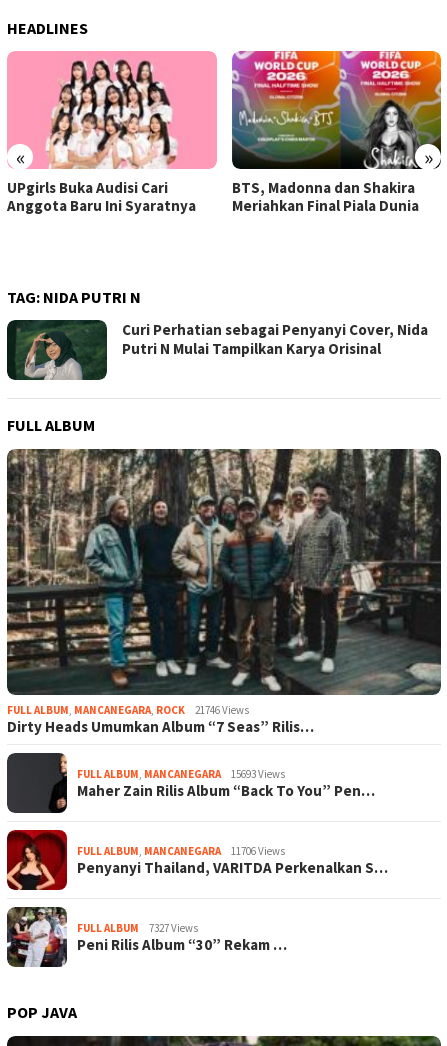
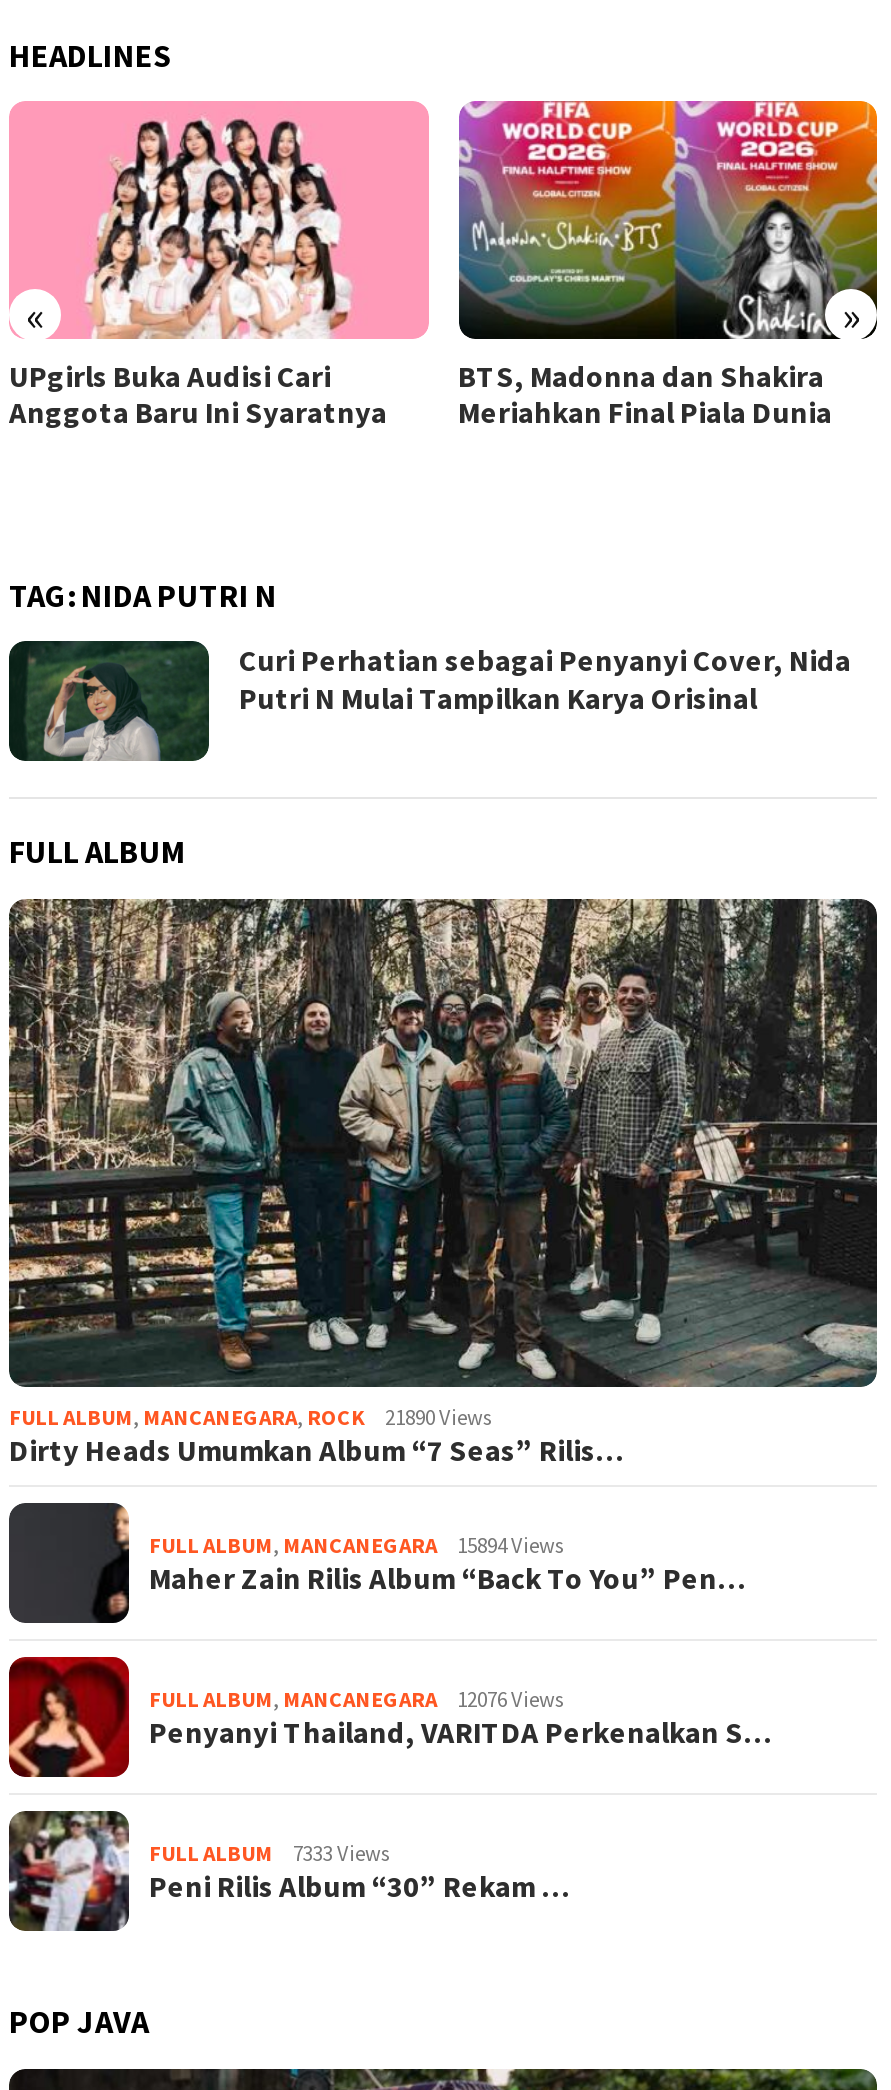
[7,703,249,717] FULL ALBUM, MANCANEGARA, ROCK 21746 Views -> [9,1403,493,1431] FULL ALBUM, MANCANEGARA, ROCK 21890 Views
[77,767,285,781] FULL ALBUM, MANCANEGARA 15693 Views -> [149,1531,565,1559] FULL ALBUM, MANCANEGARA 15894 Views
[77,844,285,858] FULL ALBUM, MANCANEGARA 11706 Views -> [149,1685,565,1713] FULL ALBUM, MANCANEGARA 12076 Views
[77,921,198,935] FULL ALBUM 7327 Views -> [149,1839,391,1867] FULL ALBUM 7333 Views

